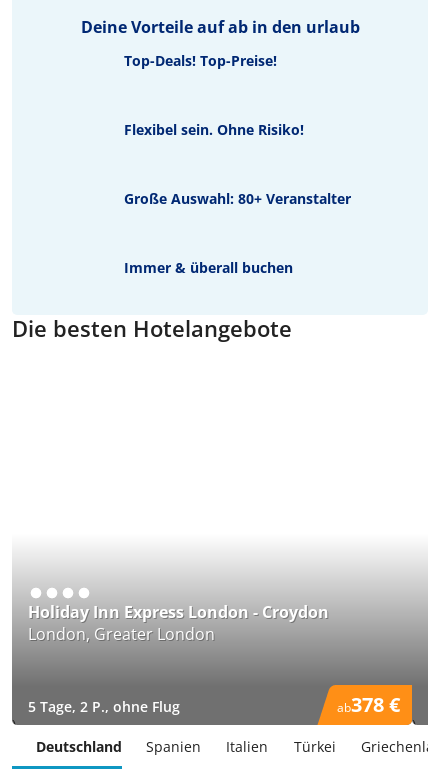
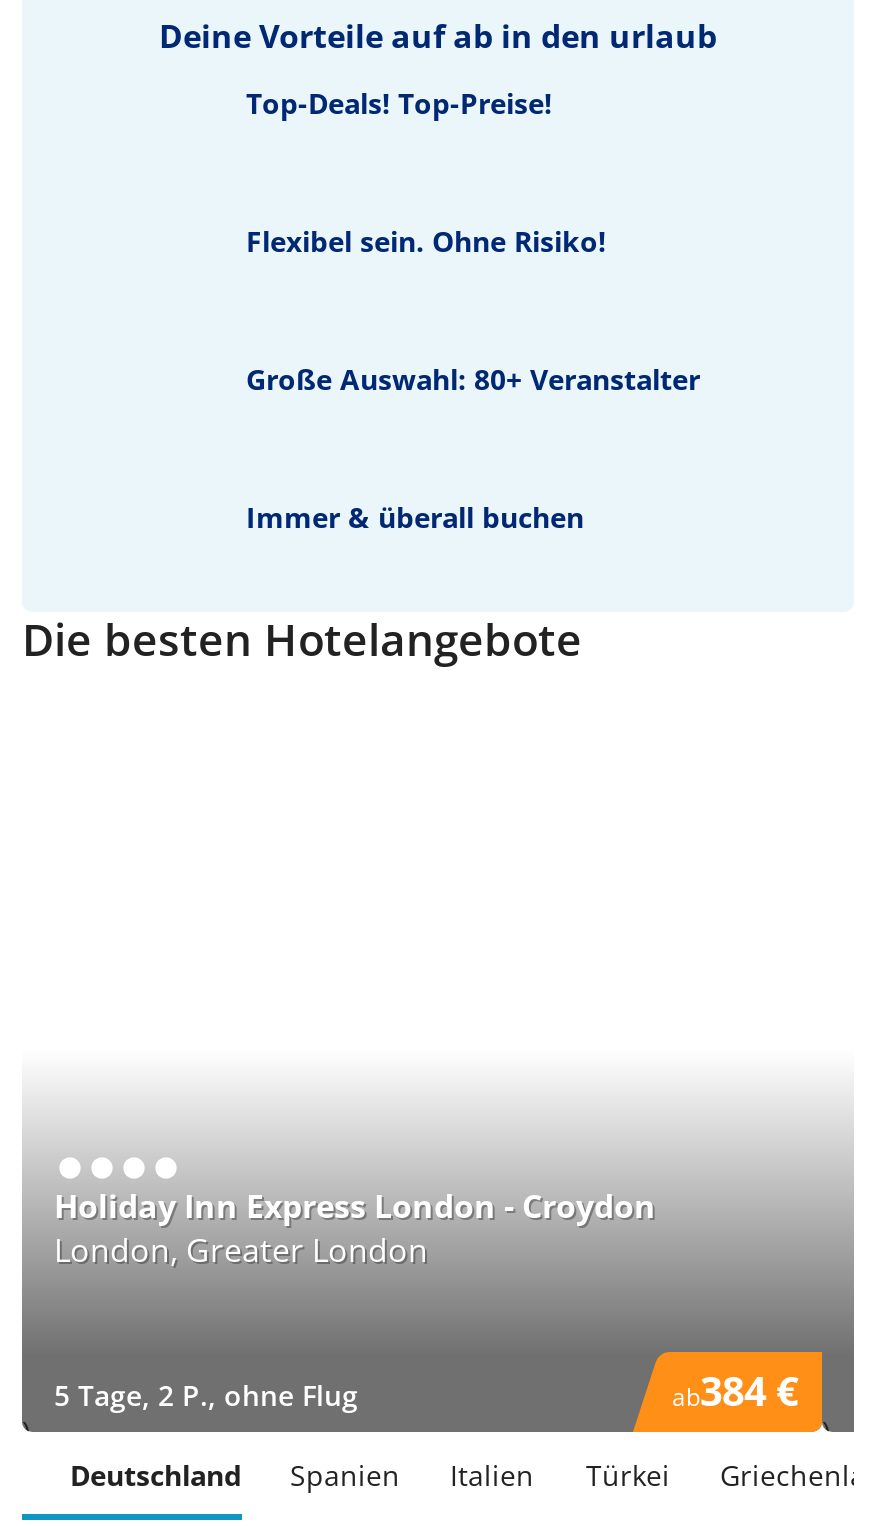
[337,691,400,718] ab378 € -> [672,1364,798,1418] ab384 €

